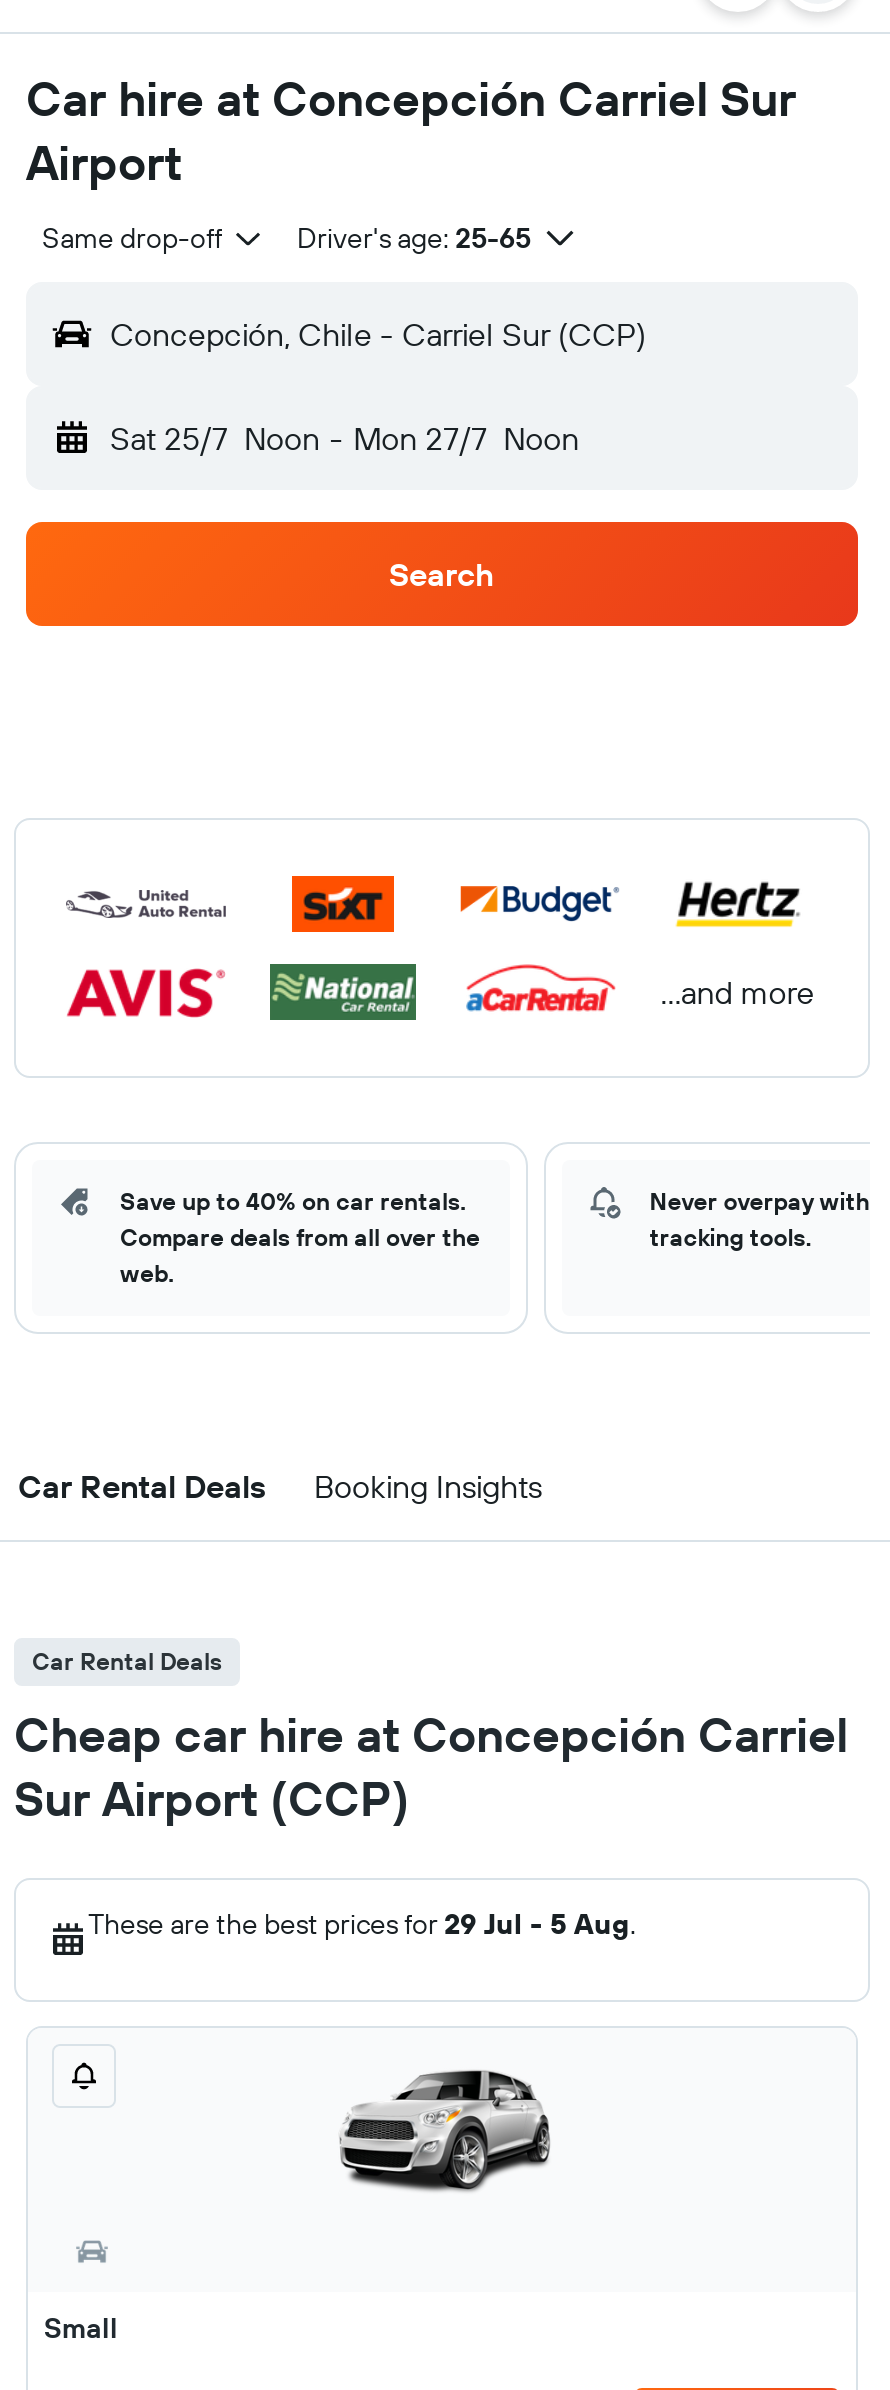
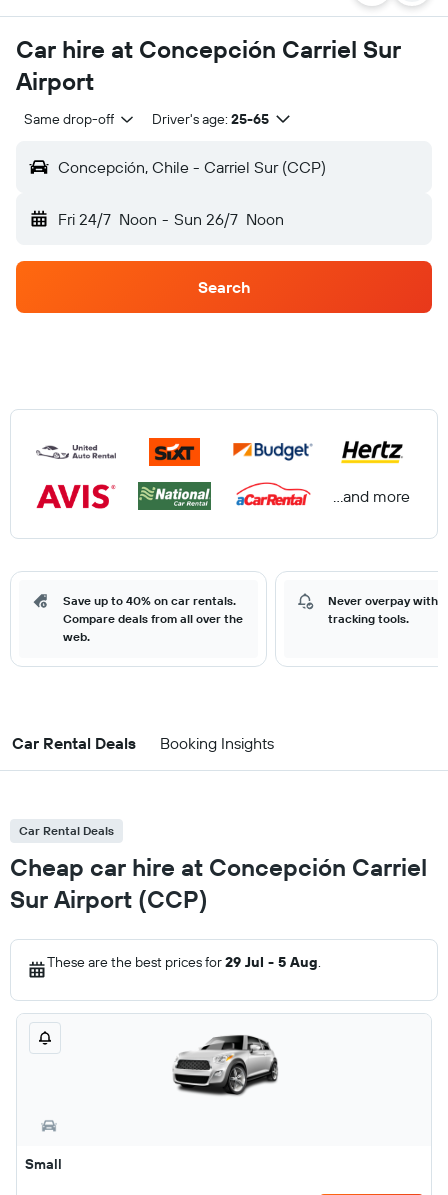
[110,418,579,458] Sat 25/7 Noon - Mon 27/7 Noon -> [58,209,284,229] Fri 24/7 Noon - Sun 26/7 Noon

